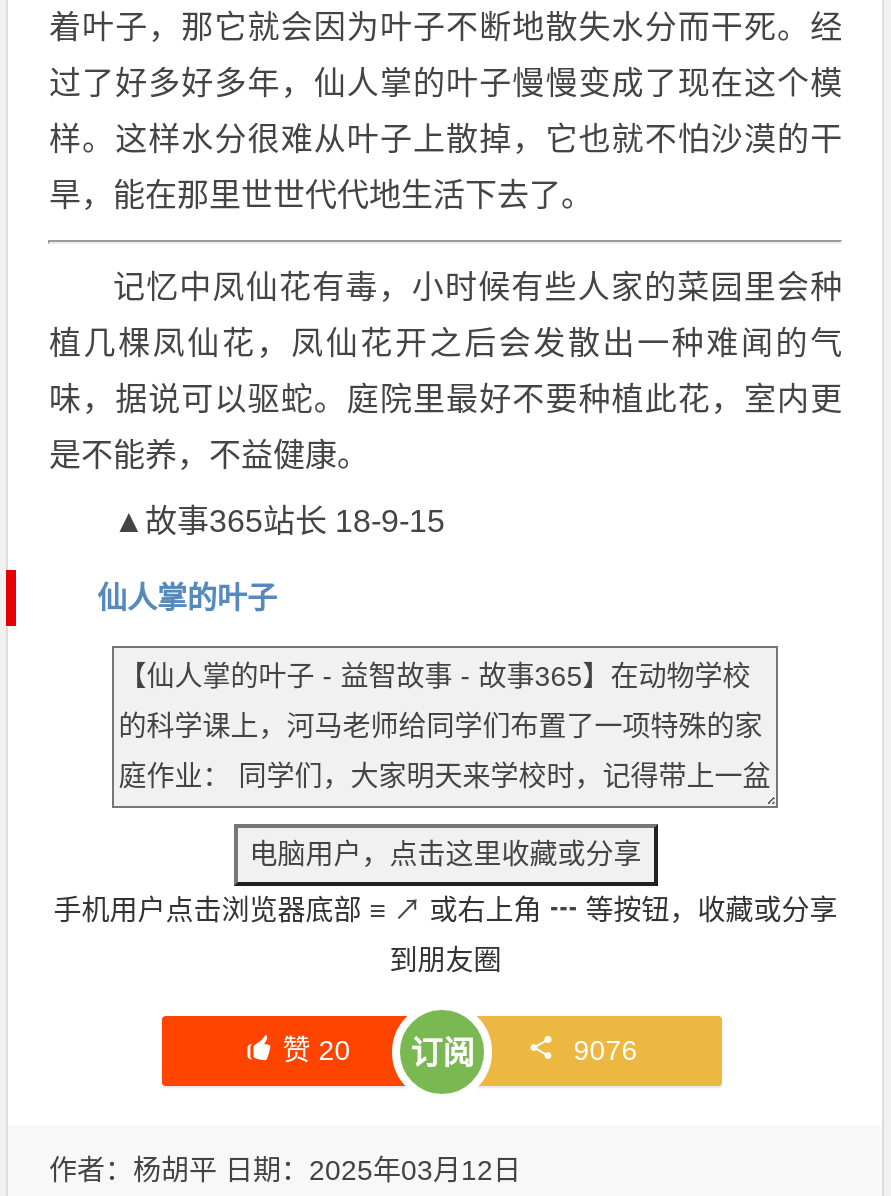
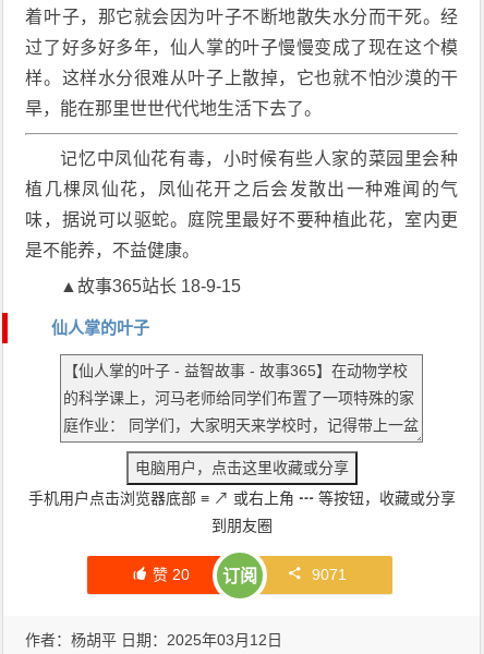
[574,1034,638,1066] 9076 -> [312,566,346,583] 9071

